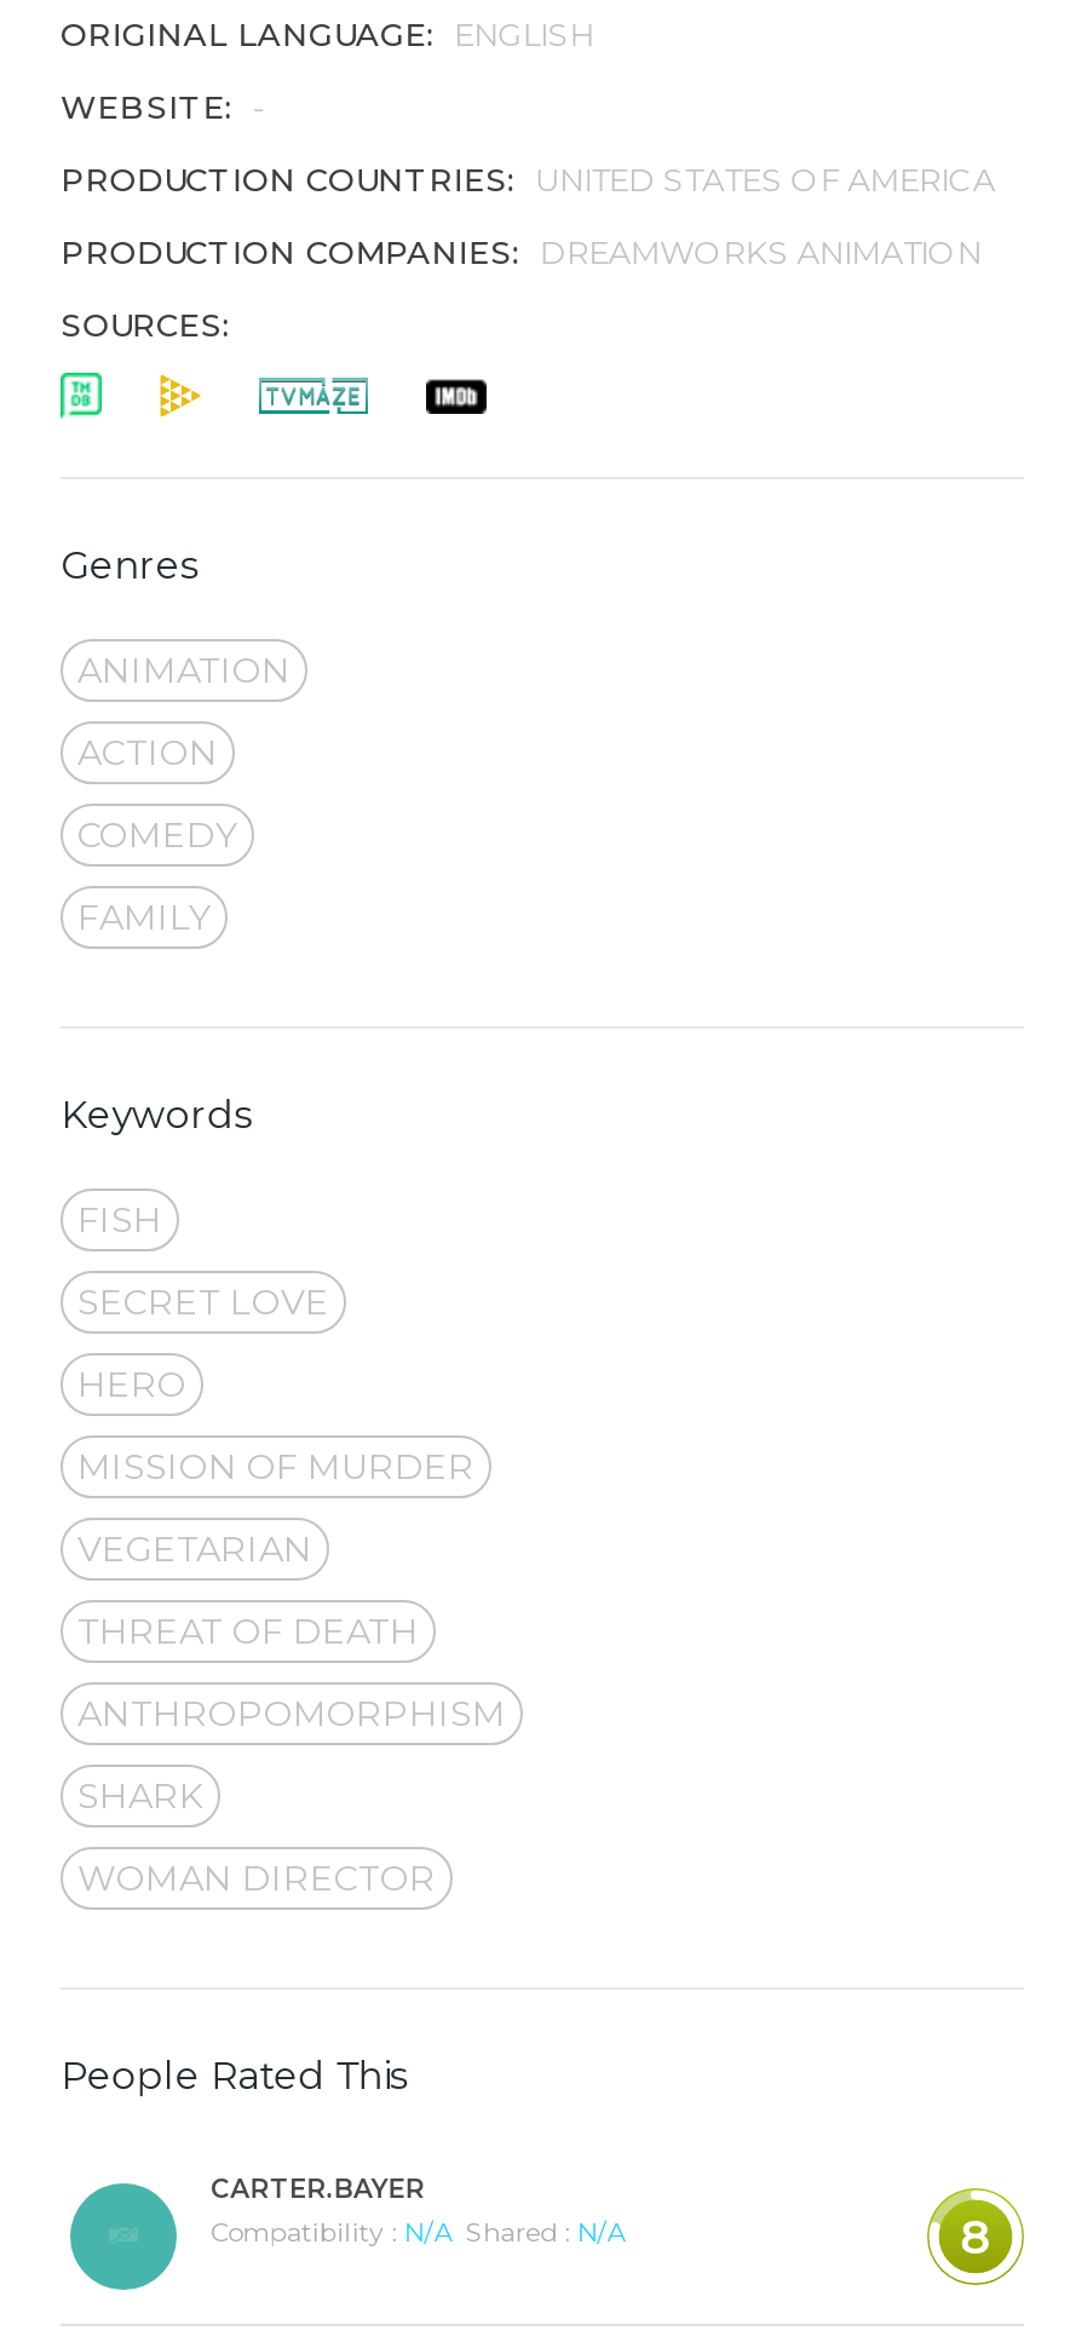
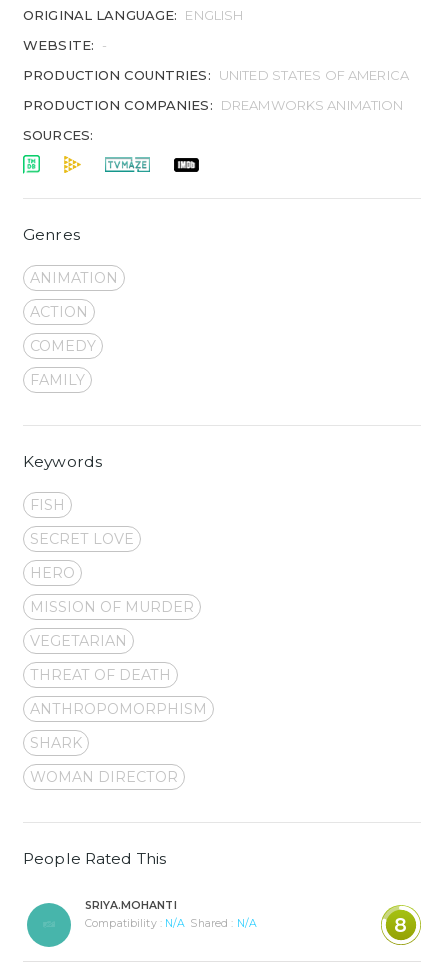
[211,2173,425,2205] CARTER.BAYER -> [85,899,177,912] SRIYA.MOHANTI

